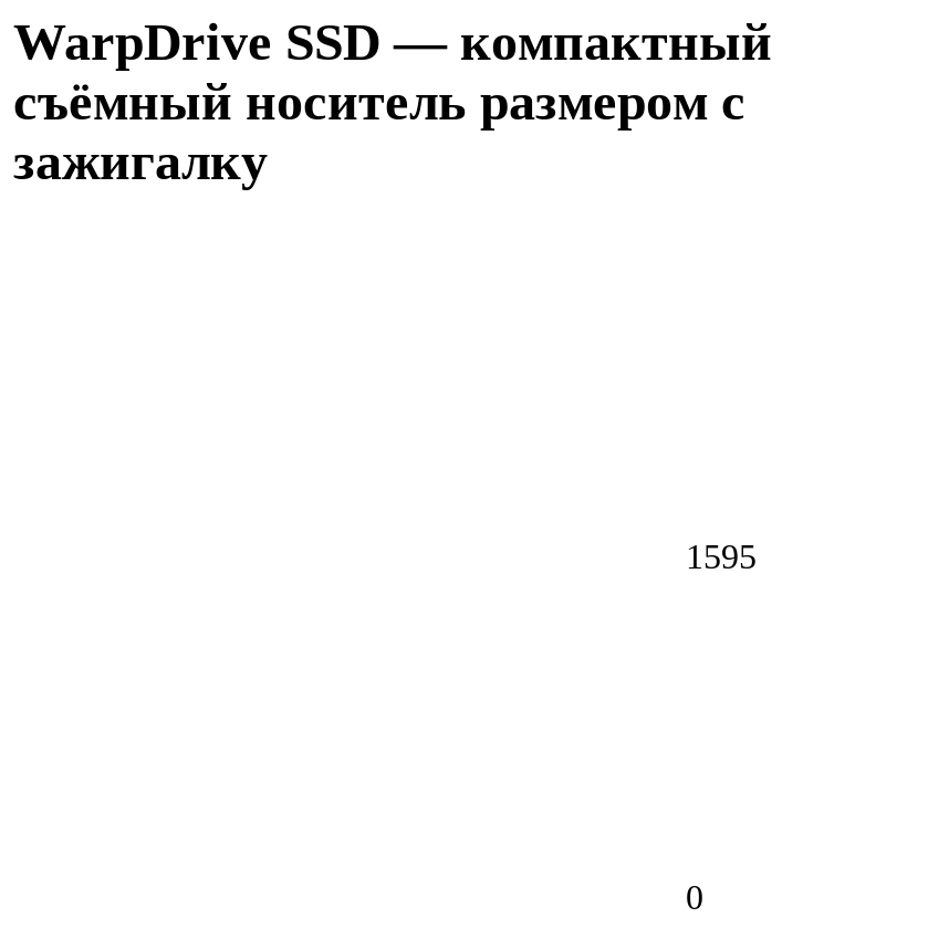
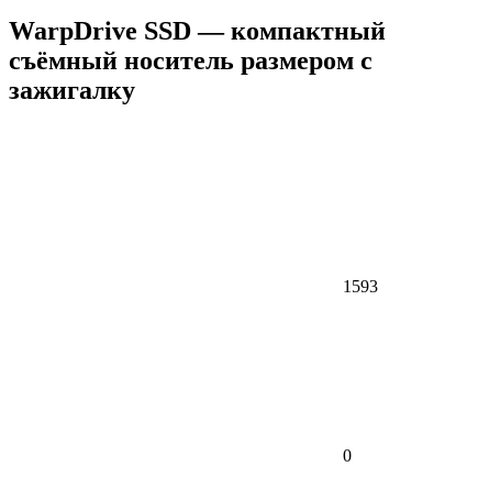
[686,538,757,575] 1595 -> [343,277,378,296] 1593

